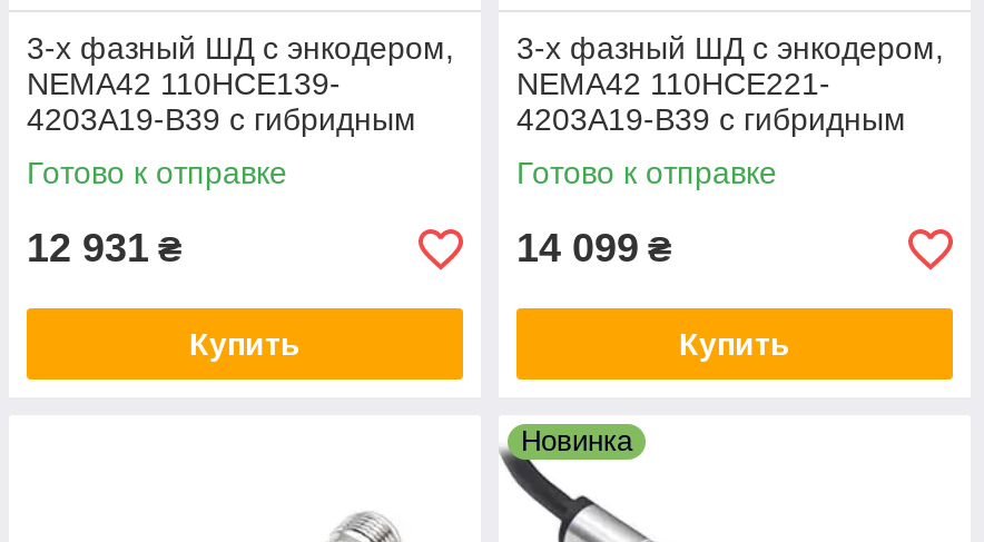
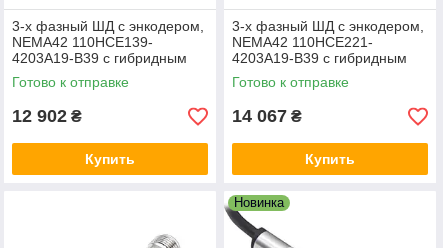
[27,226,183,270] 12 931 ₴ -> [12,106,82,126] 12 902 ₴
[516,226,672,270] 14 099 ₴ -> [232,106,302,126] 14 067 ₴

